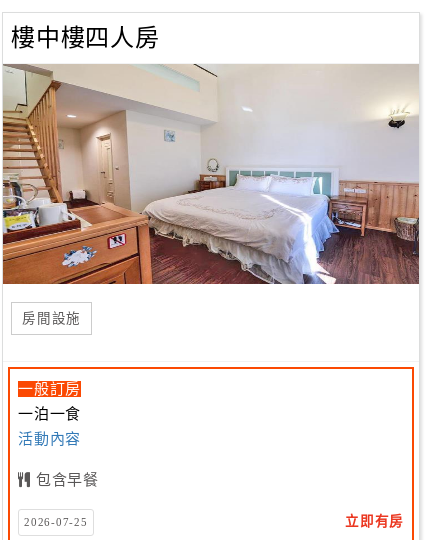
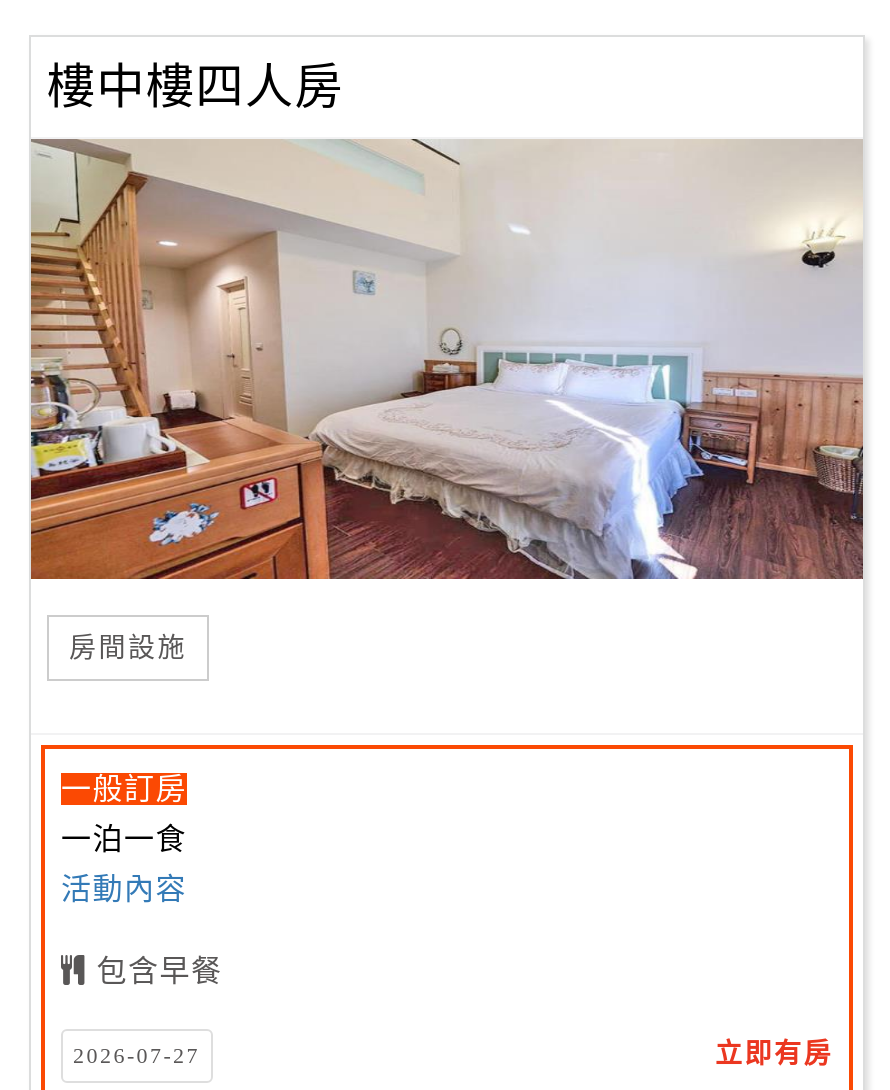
[24,516,87,528] 2026-07-25 -> [73,1043,200,1067] 2026-07-27

